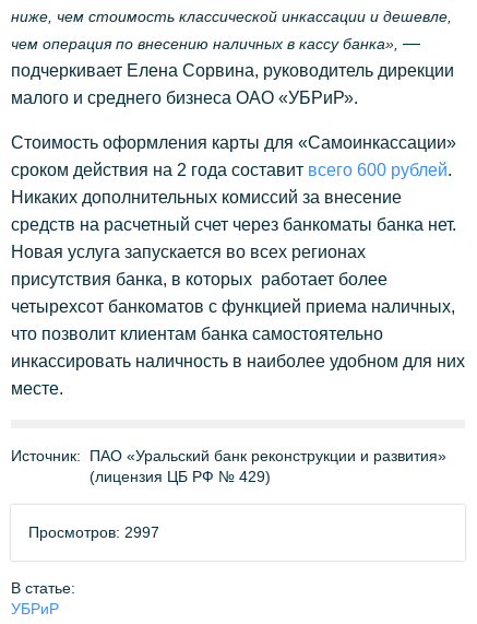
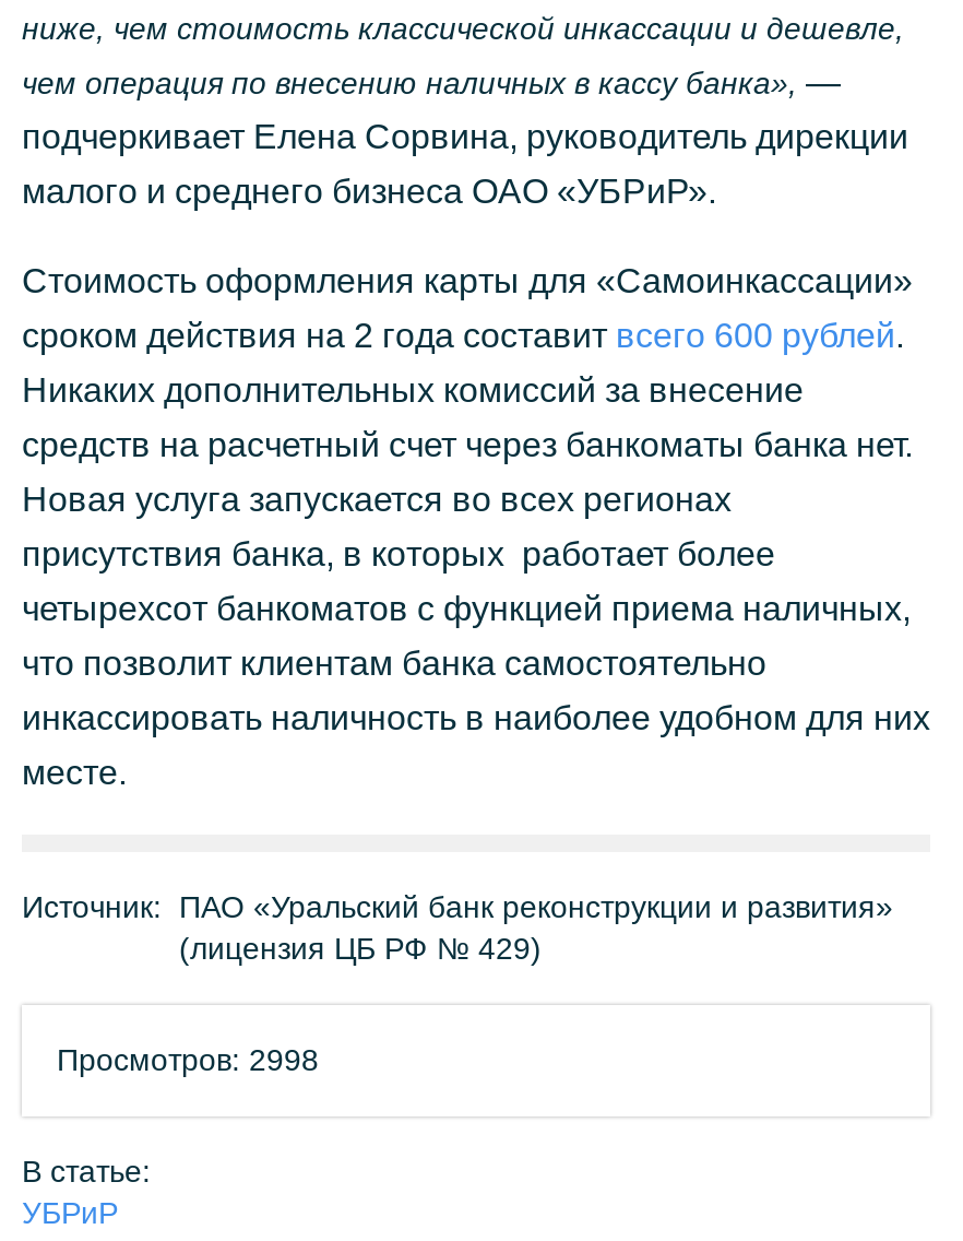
[28,523,159,541] Просмотров: 2997 -> [57,1042,319,1077] Просмотров: 2998

